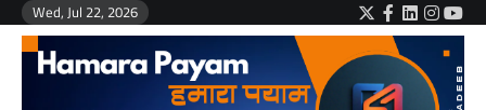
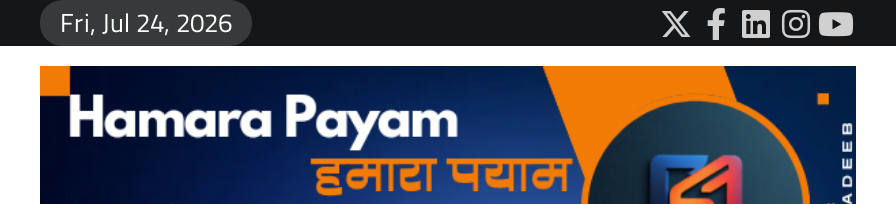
[33,1,138,23] Wed, Jul 22, 2026 -> [60,2,232,42] Fri, Jul 24, 2026

